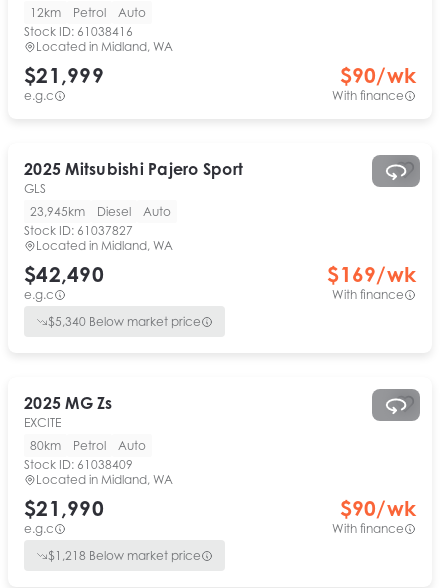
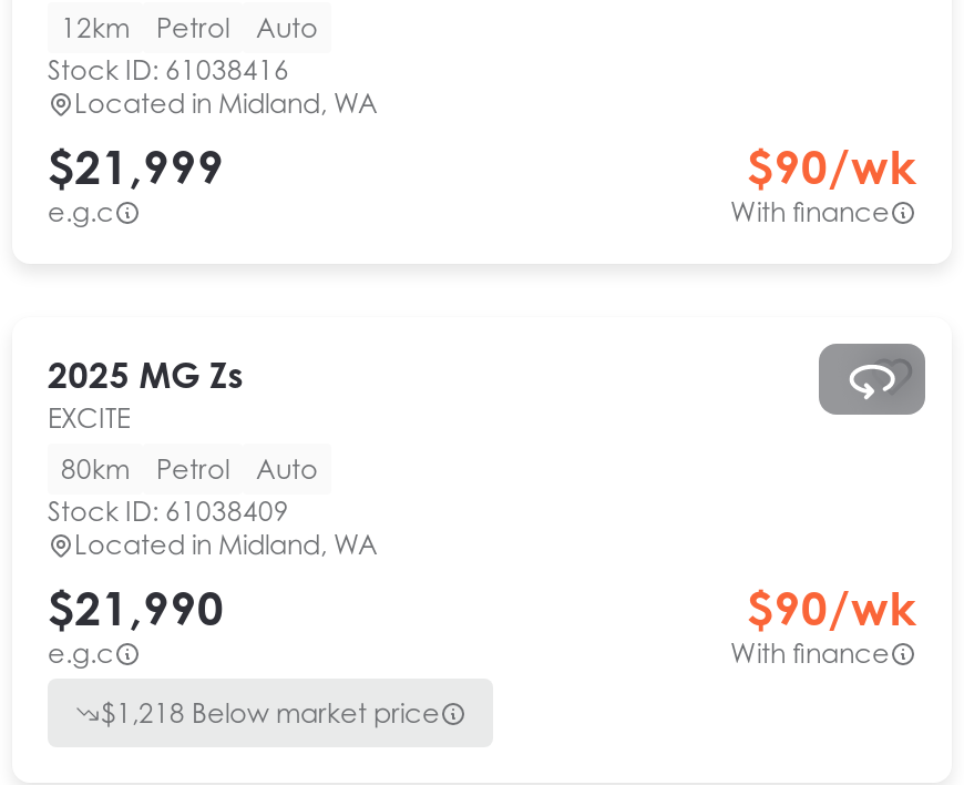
[24,159,243,302] 2025 Mitsubishi Pajero Sport | GLS | 23,945km | Diesel | Auto | Stock ID: 61037827 | Located in Midland, WA | $42,490 | e.g.c -> none
[48,261,416,329] $169/wk | With finance | $5,340 Below market price -> none

